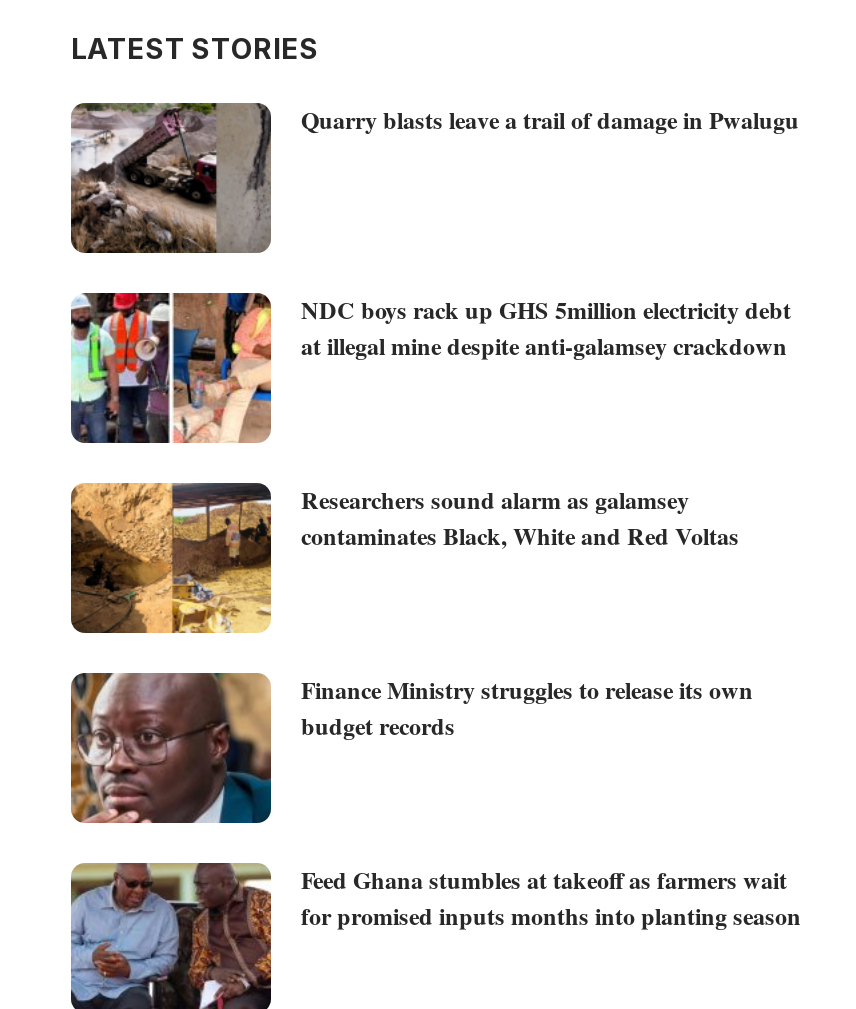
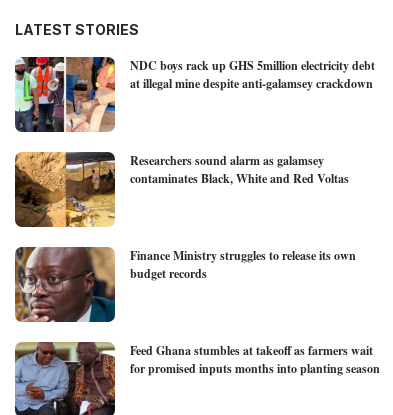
[69,101,799,255] [image] | Quarry blasts leave a trail of damage in Pwalugu -> none

